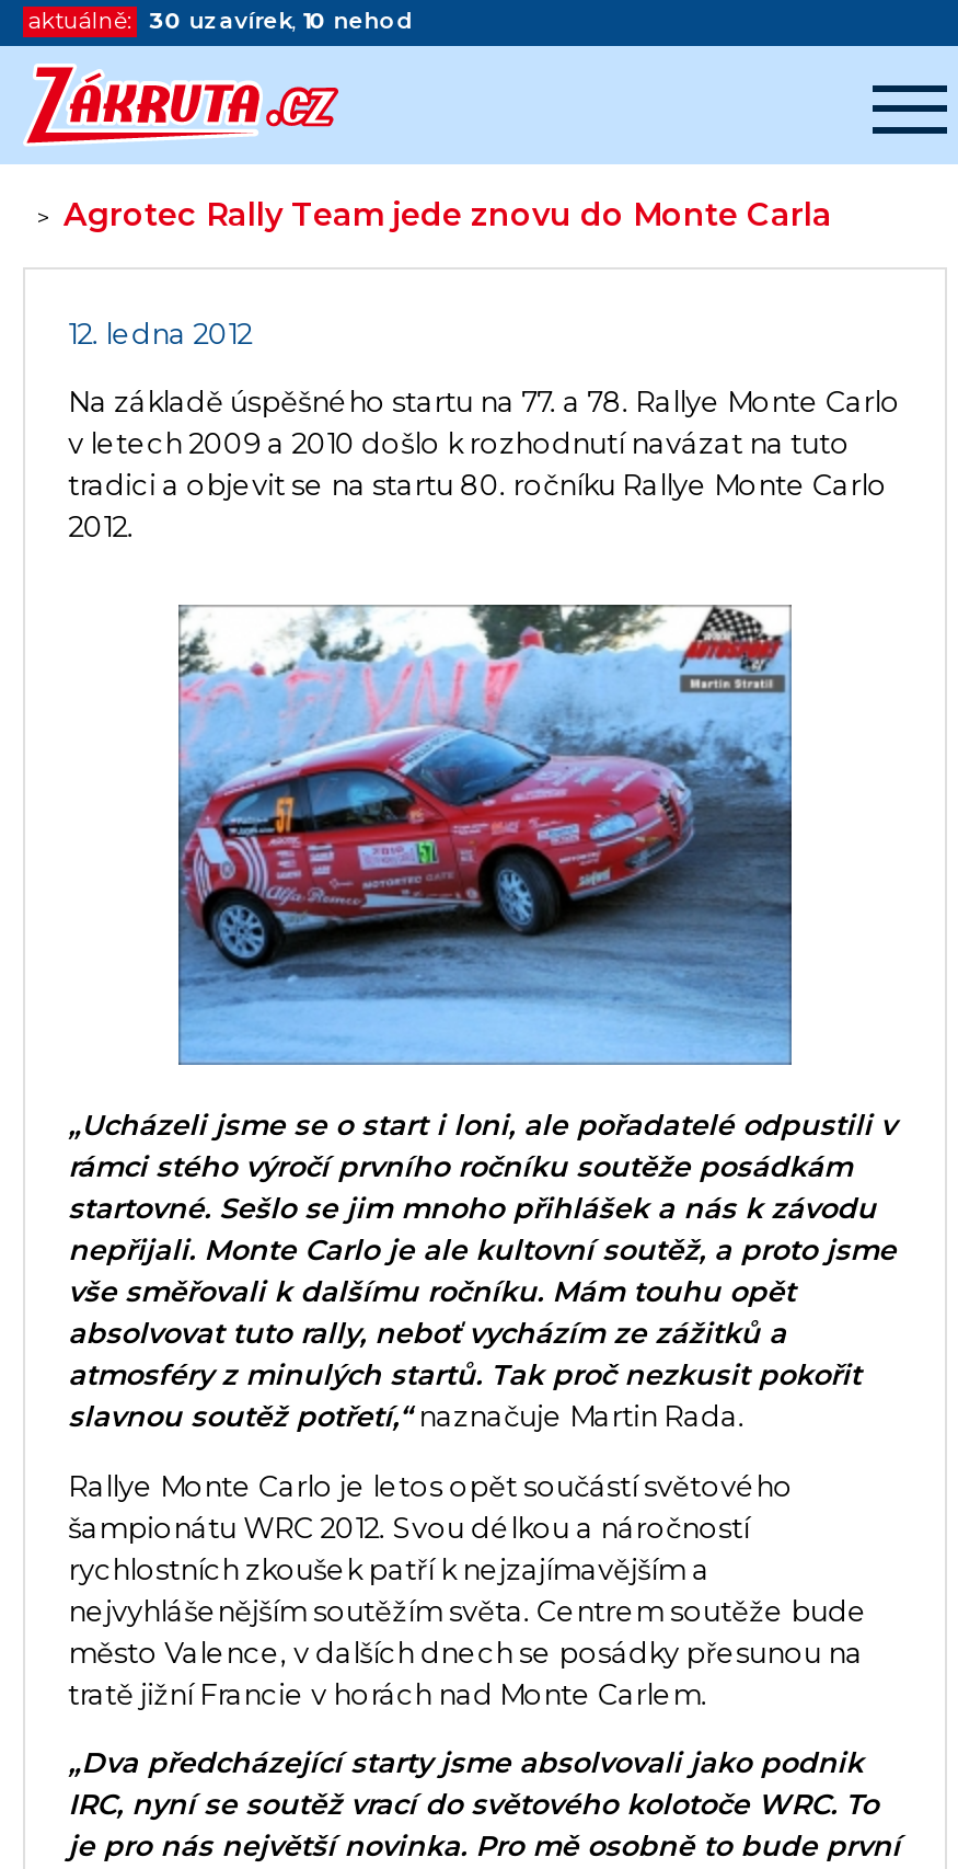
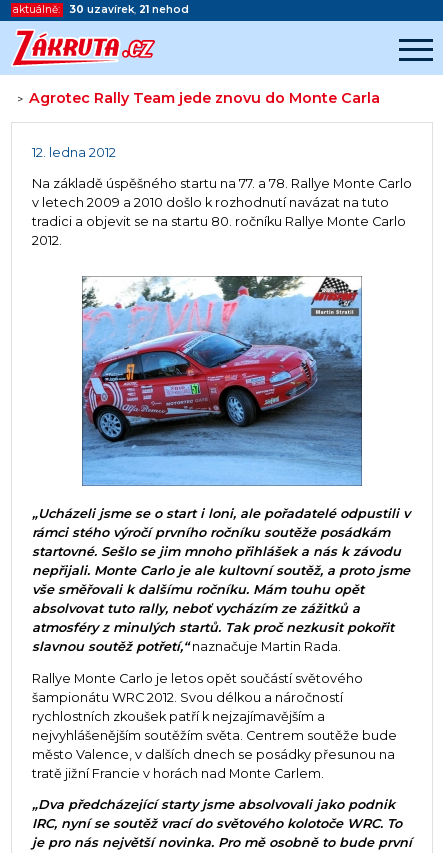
[149,7,414,35] 30 uzavírek, 10 nehod -> [69,3,189,16] 30 uzavírek, 21 nehod

